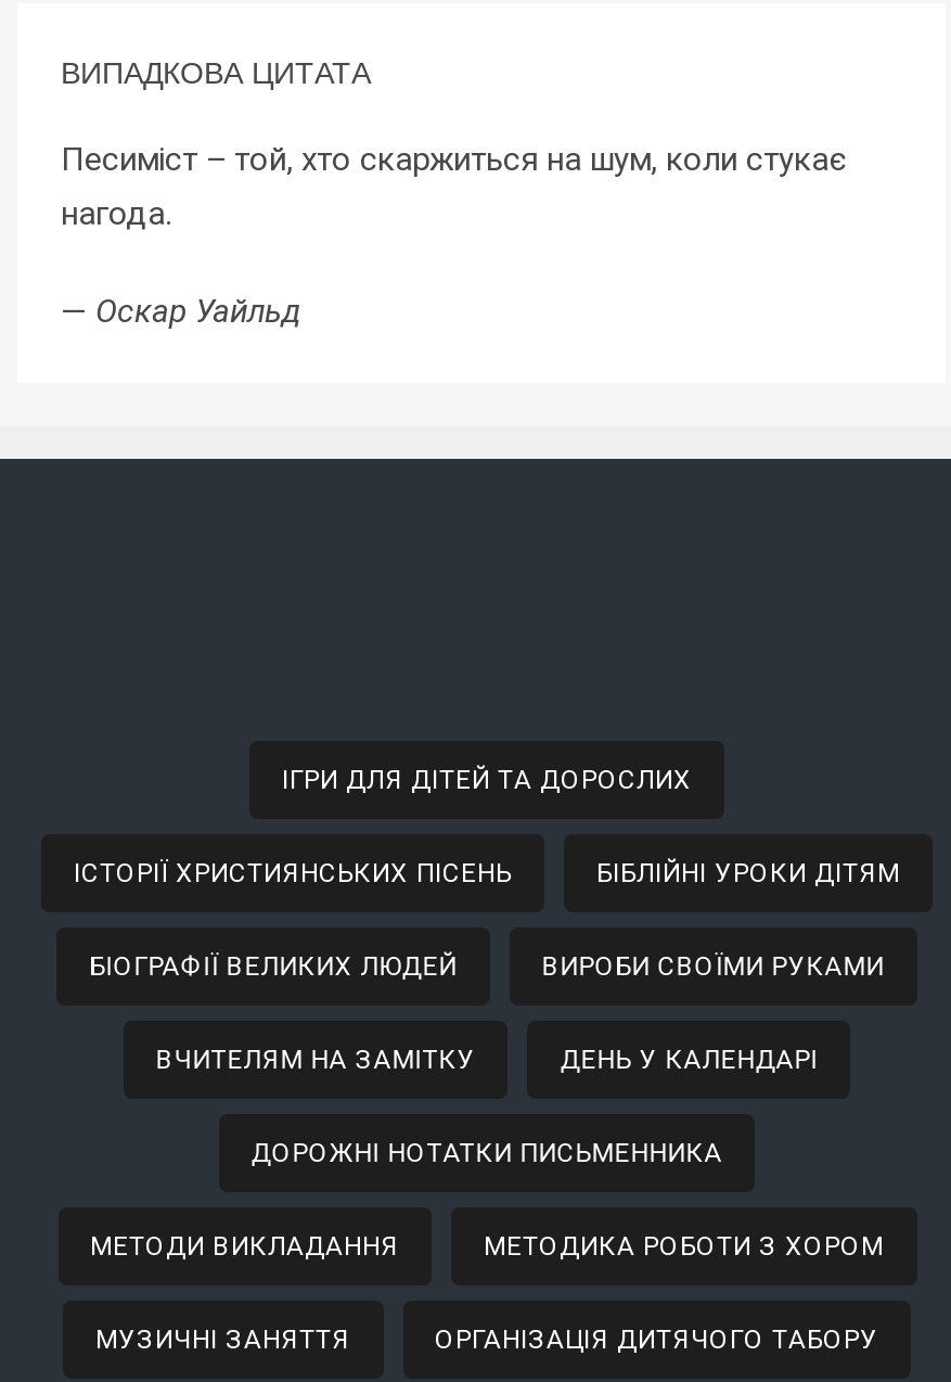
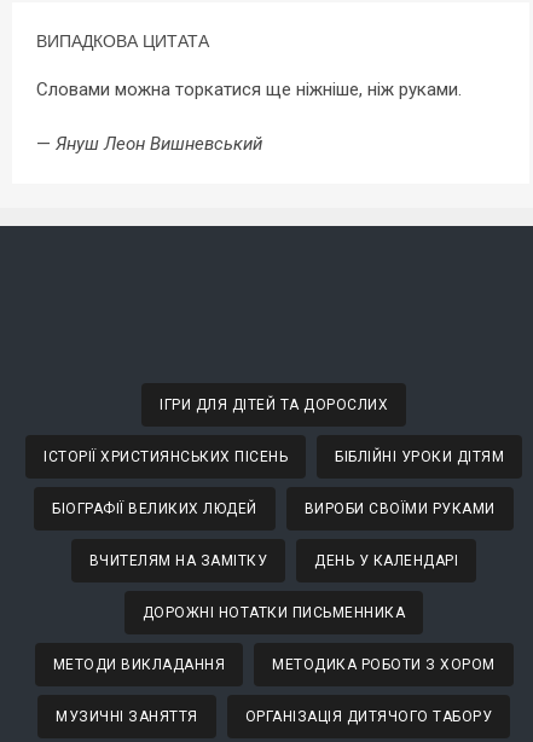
[61,139,846,232] Песиміст – той, хто скаржиться на шум, коли стукає | нагода. -> [36,78,462,100] Словами можна торкатися ще ніжніше, ніж руками.
[61,291,301,330] — Оскар Уайльд -> [36,132,262,154] — Януш Леон Вишневський

